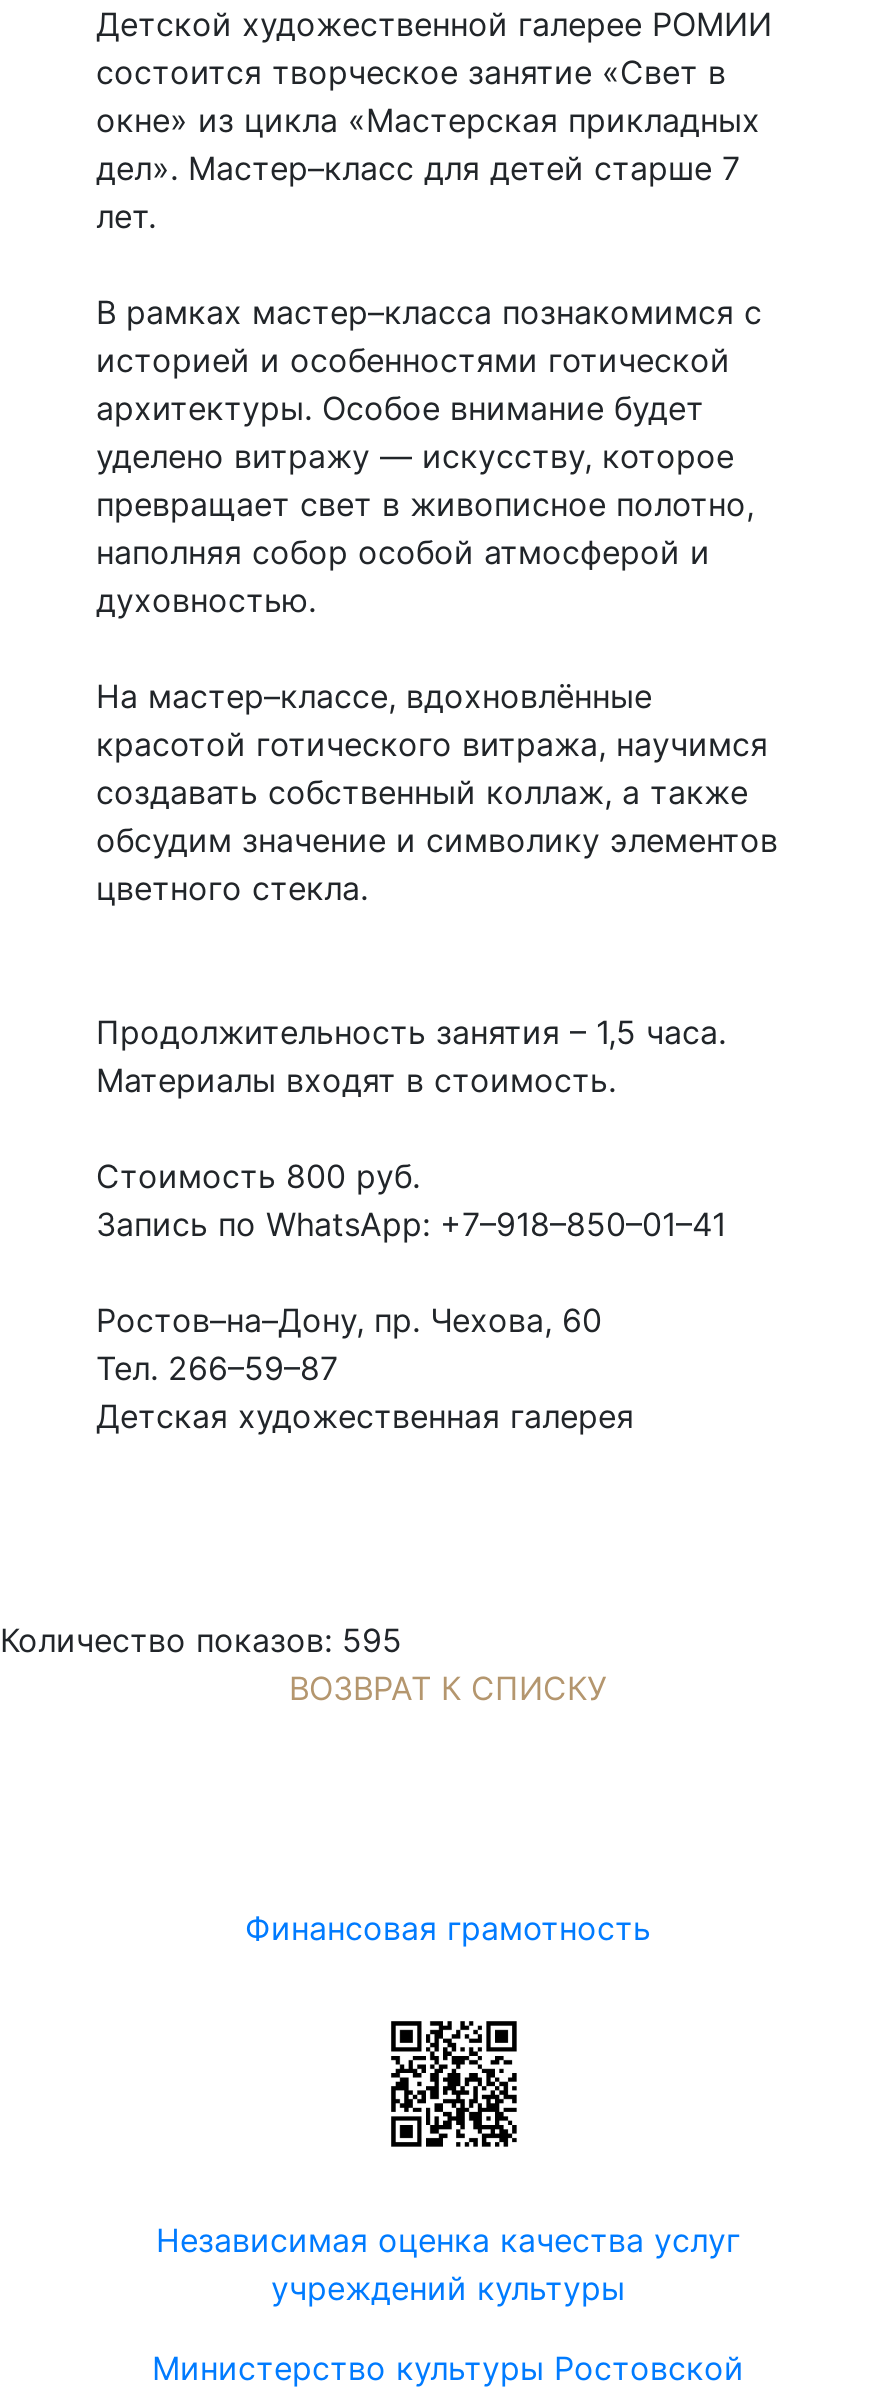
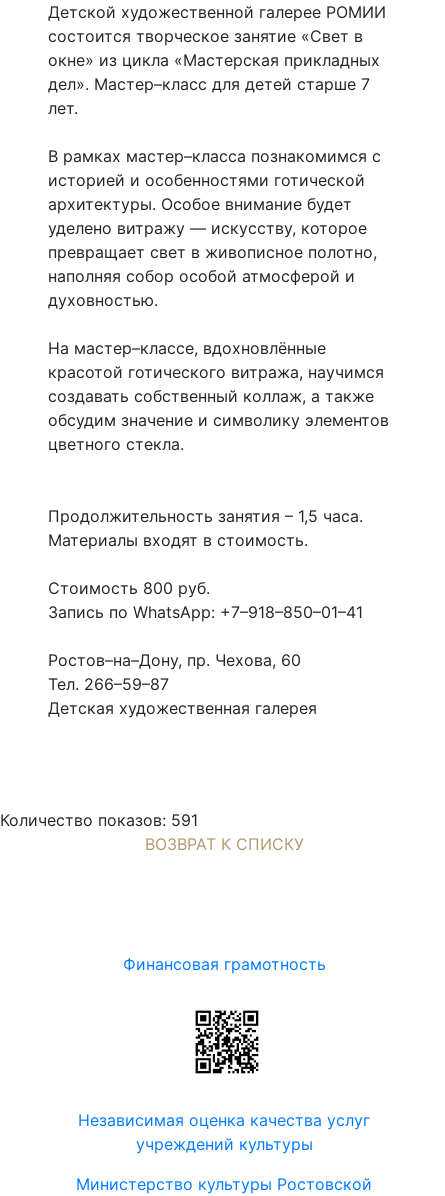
[0,1620,402,1660] Количество показов: 595 -> [0,810,198,830] Количество показов: 591

